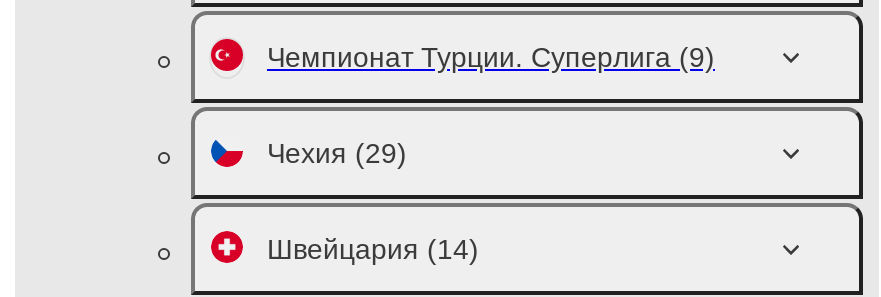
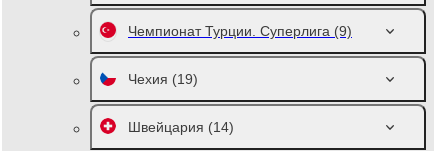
[267,137,407,169] Чехия (29) -> [128,71,198,87] Чехия (19)

